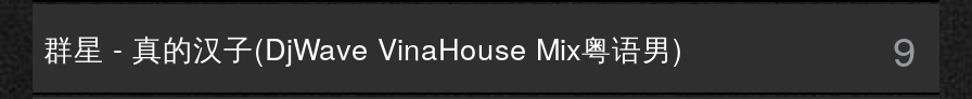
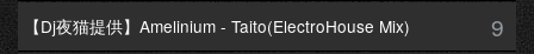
[43,26,683,69] 群星 - 真的汉子(DjWave VinaHouse Mix粤语男) -> [24,14,410,38] 【Dj夜猫提供】Amelinium - Taito(ElectroHouse Mix)

